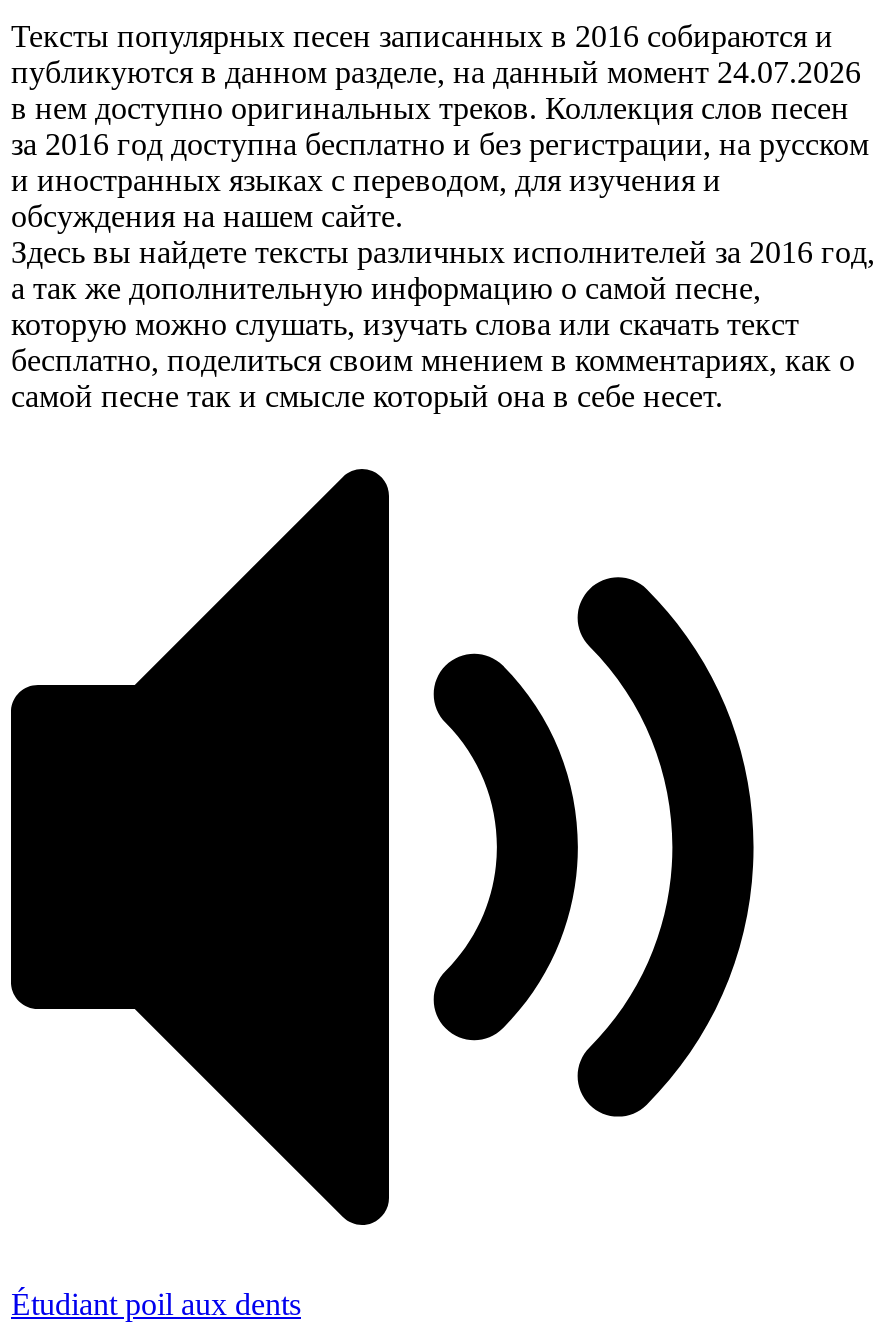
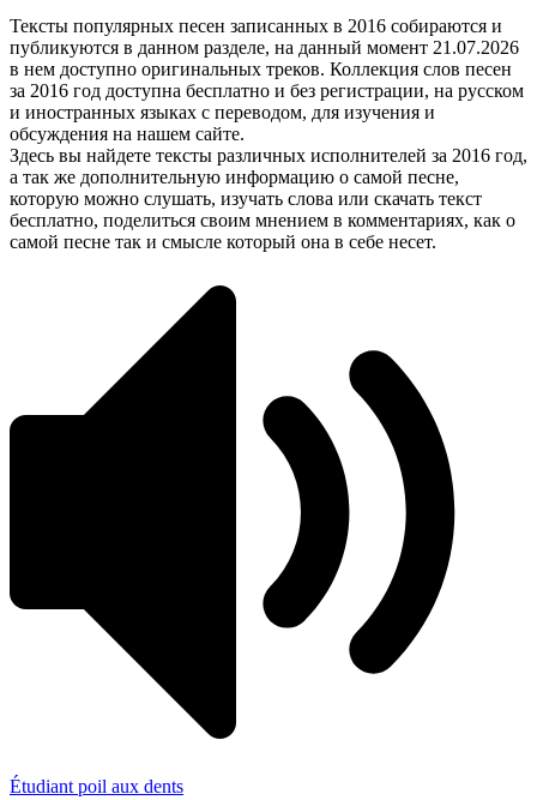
[11,56,861,90] публикуются в данном разделе, на данный момент 24.07.2026 -> [10,38,519,58] публикуются в данном разделе, на данный момент 21.07.2026

